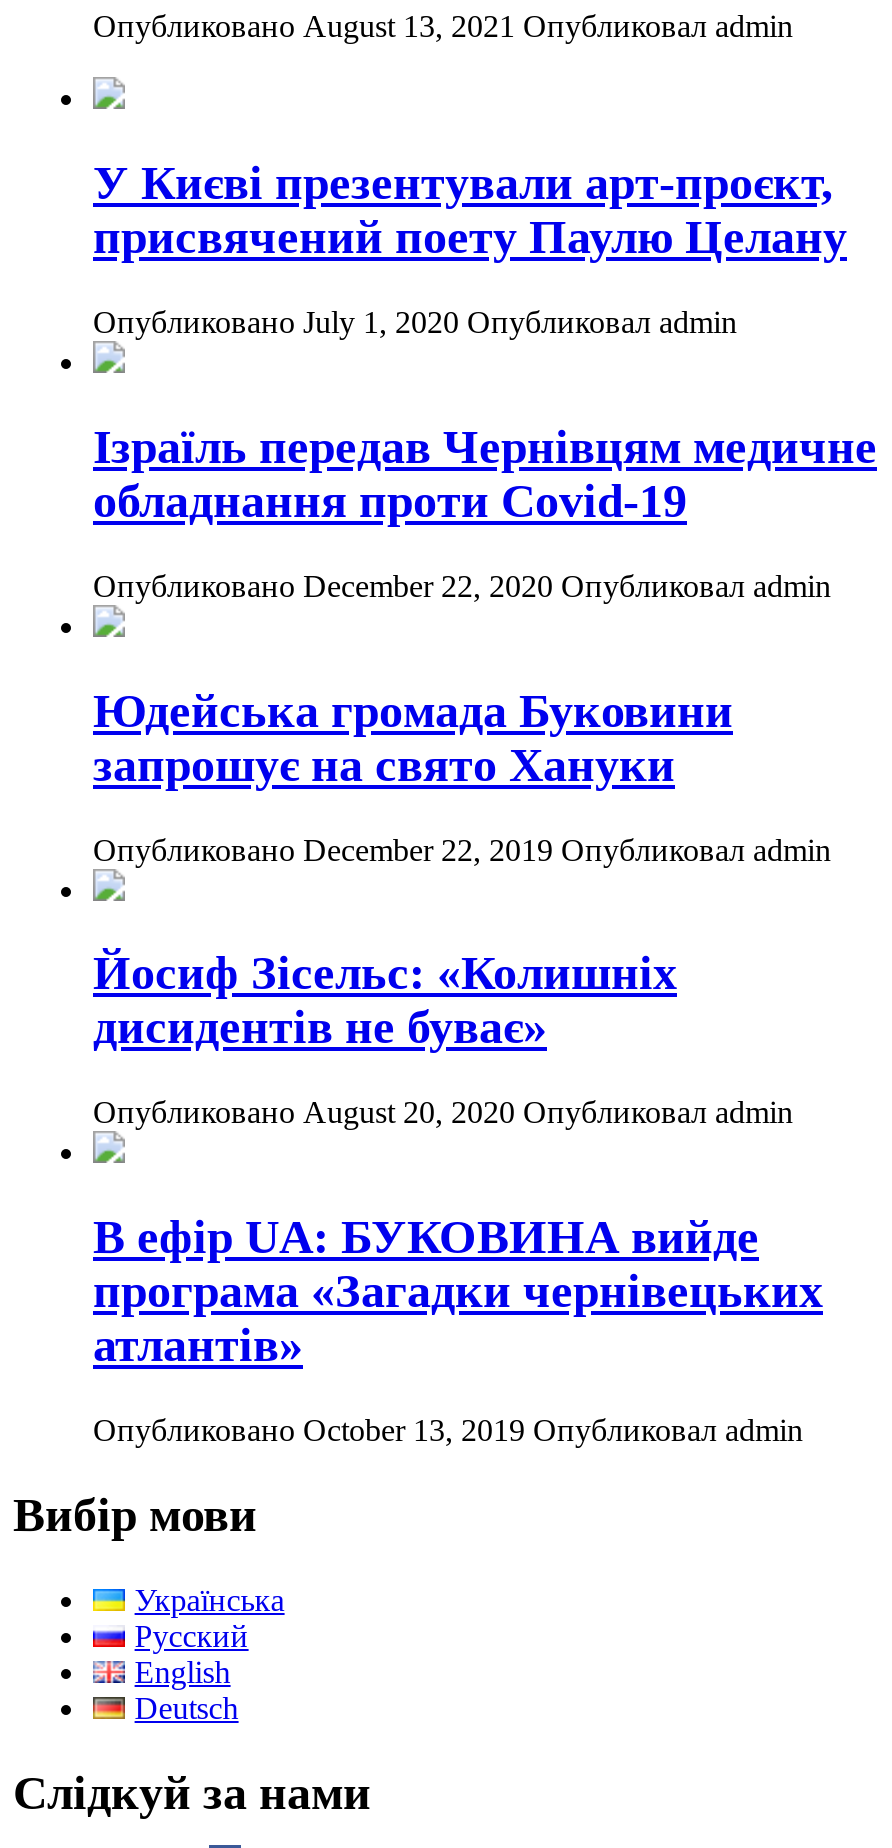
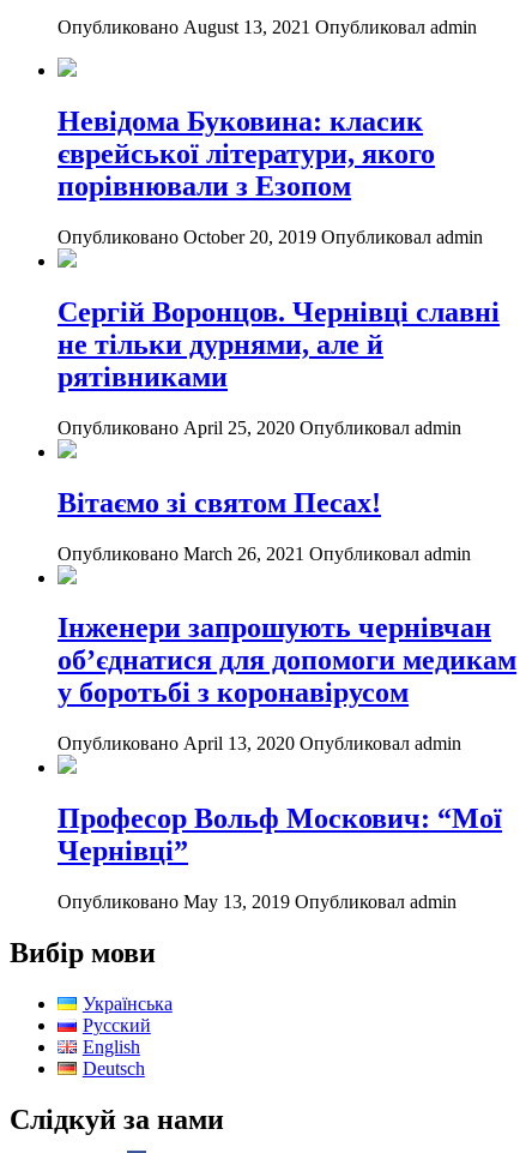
[93,157,847,263] У Києві презентували арт-проєкт, | присвячений поету Паулю Целану -> [58,106,435,202] Невідома Буковина: класик | єврейської літератури, якого | порівнювали з Езопом
[93,305,737,339] Опубликовано July 1, 2020 Опубликовал admin -> [58,227,483,247] Опубликовано October 20, 2019 Опубликовал admin
[93,421,877,527] Ізраїль передав Чернівцям медичне | обладнання проти Covid-19 -> [58,296,500,392] Сергій Воронцов. Чернівці славні | не тільки дурнями, але й | рятівниками
[93,569,831,603] Опубликовано December 22, 2020 Опубликовал admin -> [58,417,461,438] Опубликовано April 25, 2020 Опубликовал admin
[93,684,733,790] Юдейська громада Буковини | запрошує на свято Хануки -> [58,487,381,518] Вітаємо зі святом Песах!
[93,832,831,866] Опубликовано December 22, 2019 Опубликовал admin -> [58,543,471,563] Опубликовано March 26, 2021 Опубликовал admin
[93,948,677,1054] Йосиф Зісельс: «Колишніх | дисидентів не буває» -> [58,612,516,708] Інженери запрошують чернівчан | об’єднатися для допомоги медикам | у боротьбі з коронавірусом
[93,1096,793,1130] Опубликовано August 20, 2020 Опубликовал admin -> [58,734,461,754] Опубликовано April 13, 2020 Опубликовал admin
[93,1212,823,1372] В ефір UA: БУКОВИНА вийде | програма «Загадки чернівецьких | атлантів» -> [58,803,502,867] Професор Вольф Москович: “Мої | Чернівці”
[93,1413,803,1447] Опубликовано October 13, 2019 Опубликовал admin -> [58,892,457,912] Опубликовано May 13, 2019 Опубликовал admin

